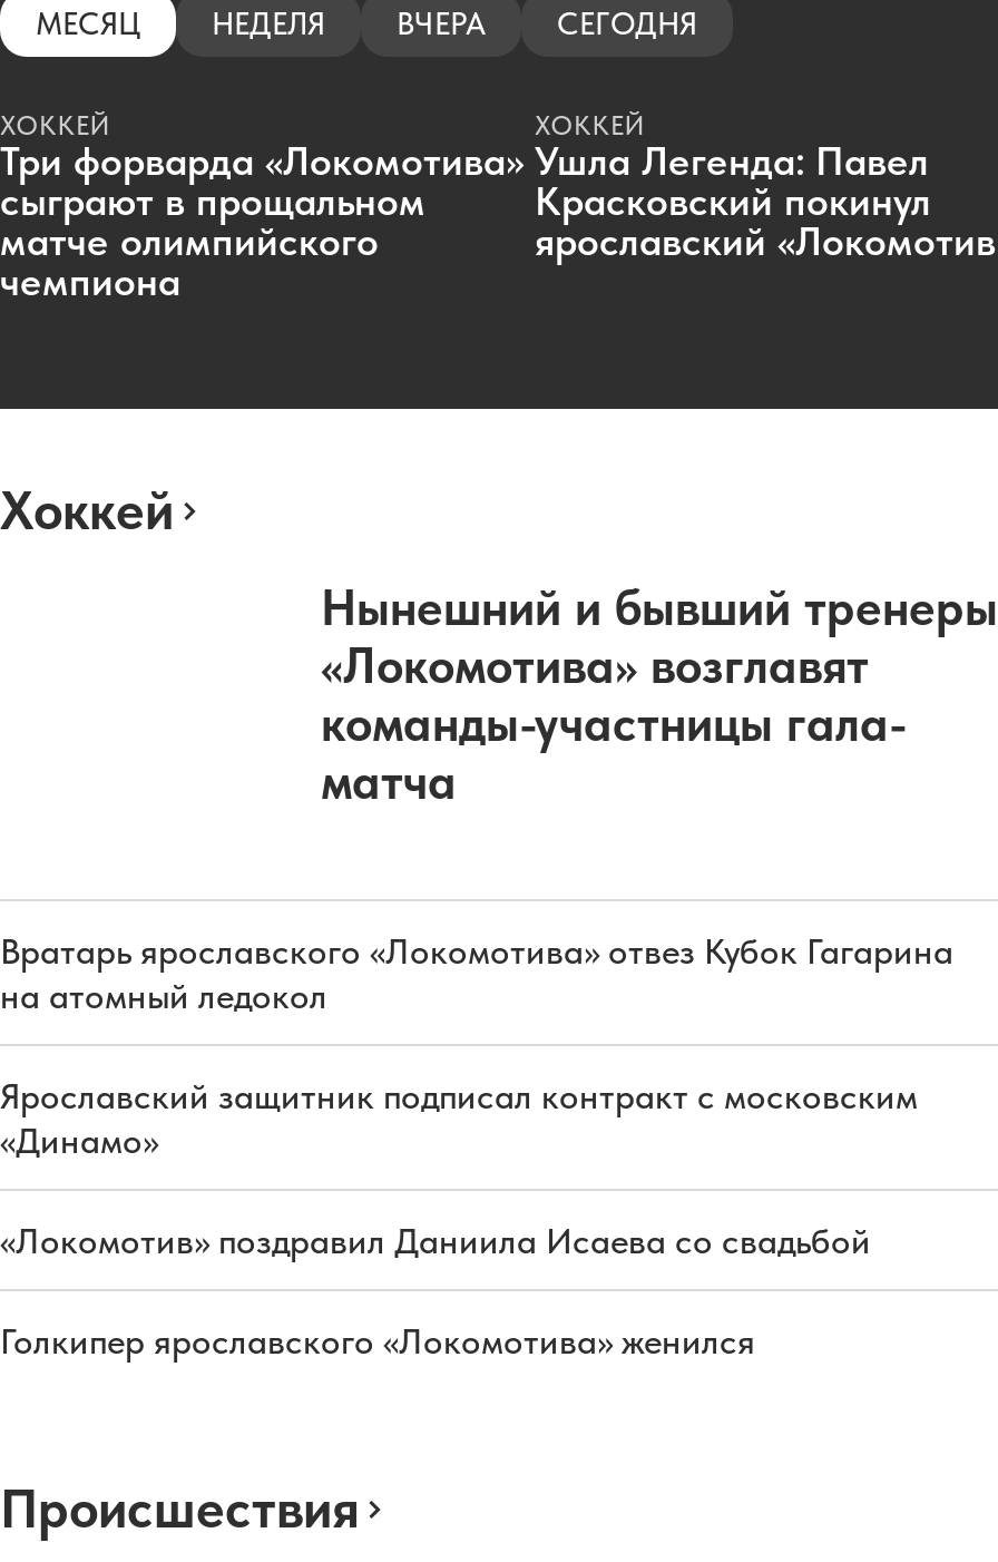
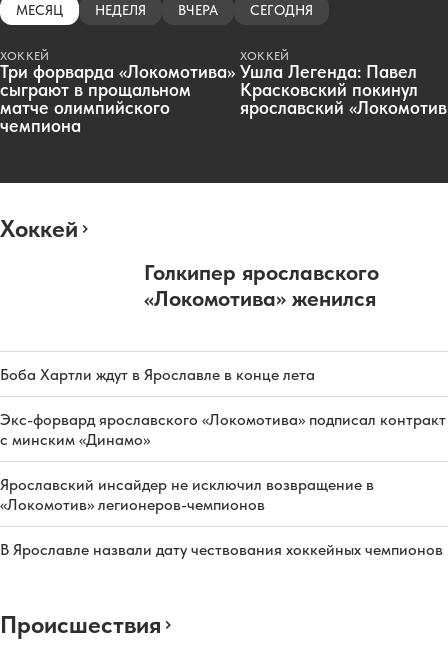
[321,578,998,810] Нынешний и бывший тренеры | «Локомотива» возглавят | команды-участницы гала- | матча -> [144,259,379,311] Голкипер ярославского | «Локомотива» женился
[0,930,953,1017] Вратарь ярославского «Локомотива» отвез Кубок Гагарина | на атомный ледокол -> [0,365,315,384] Боба Хартли ждут в Ярославле в конце лета
[0,1075,918,1162] Ярославский защитник подписал контракт с московским | «Динамо» -> [0,410,446,449] Экс-форвард ярославского «Локомотива» подписал контракт | с минским «Динамо»
[0,1220,871,1262] «Локомотив» поздравил Даниила Исаева со свадьбой -> [0,475,374,514] Ярославский инсайдер не исключил возвращение в | «Локомотив» легионеров-чемпионов
[0,1320,755,1362] Голкипер ярославского «Локомотива» женился -> [0,540,443,559] В Ярославле назвали дату чествования хоккейных чемпионов

